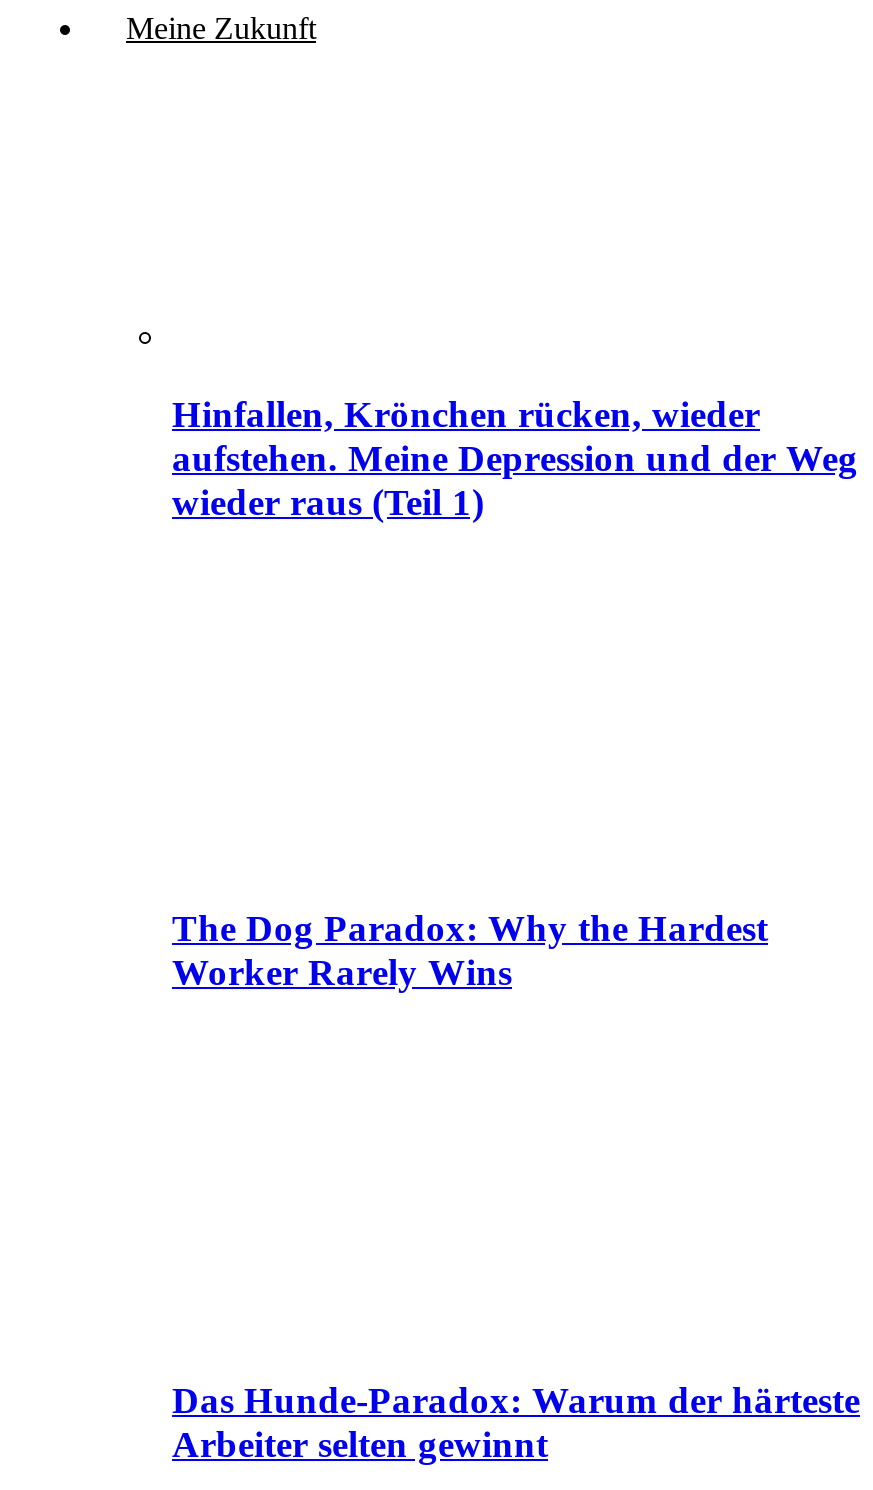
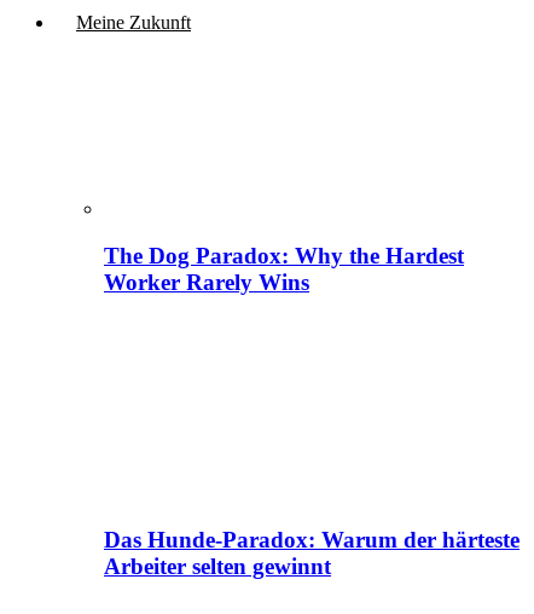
[172,393,858,523] Hinfallen, Krönchen rücken, wieder | aufstehen. Meine Depression und der Weg | wieder raus (Teil 1) -> none

